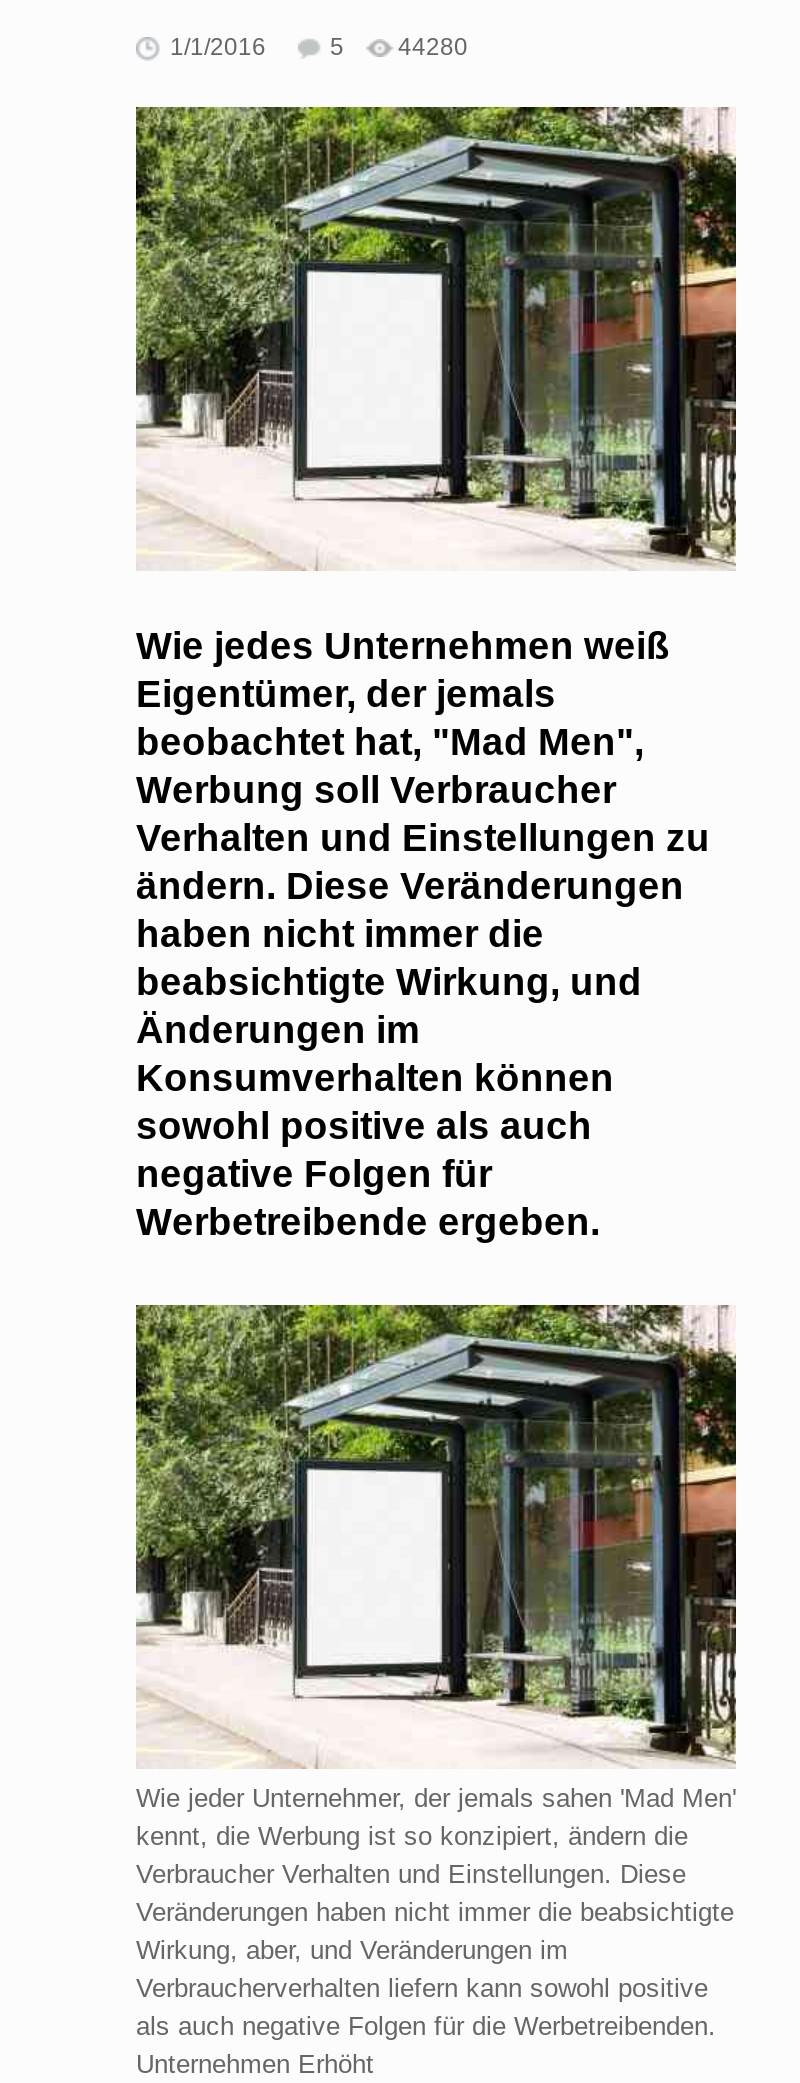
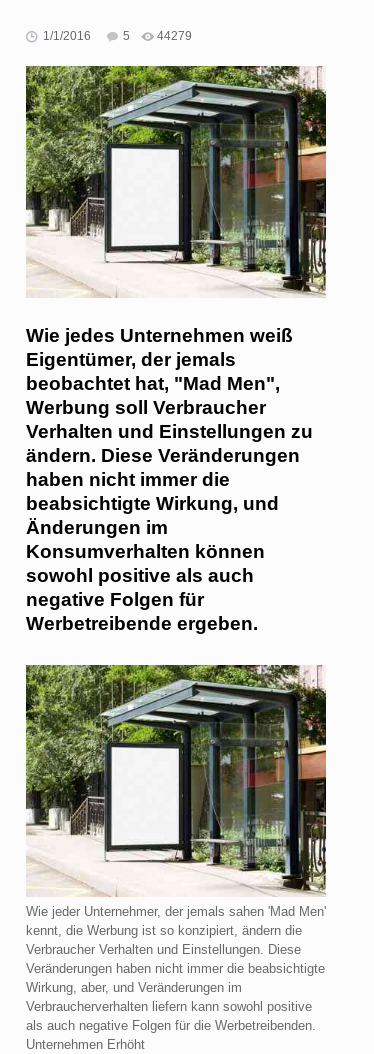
[330,33,468,61] 5 44280 -> [123,29,192,43] 5 44279

